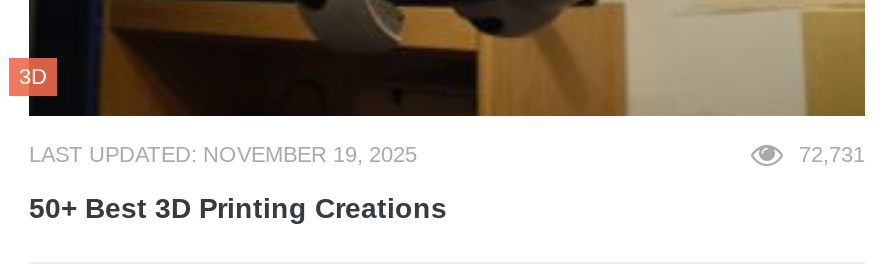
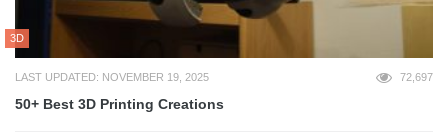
[793,141,865,165] 72,731 -> [397,71,433,83] 72,697

